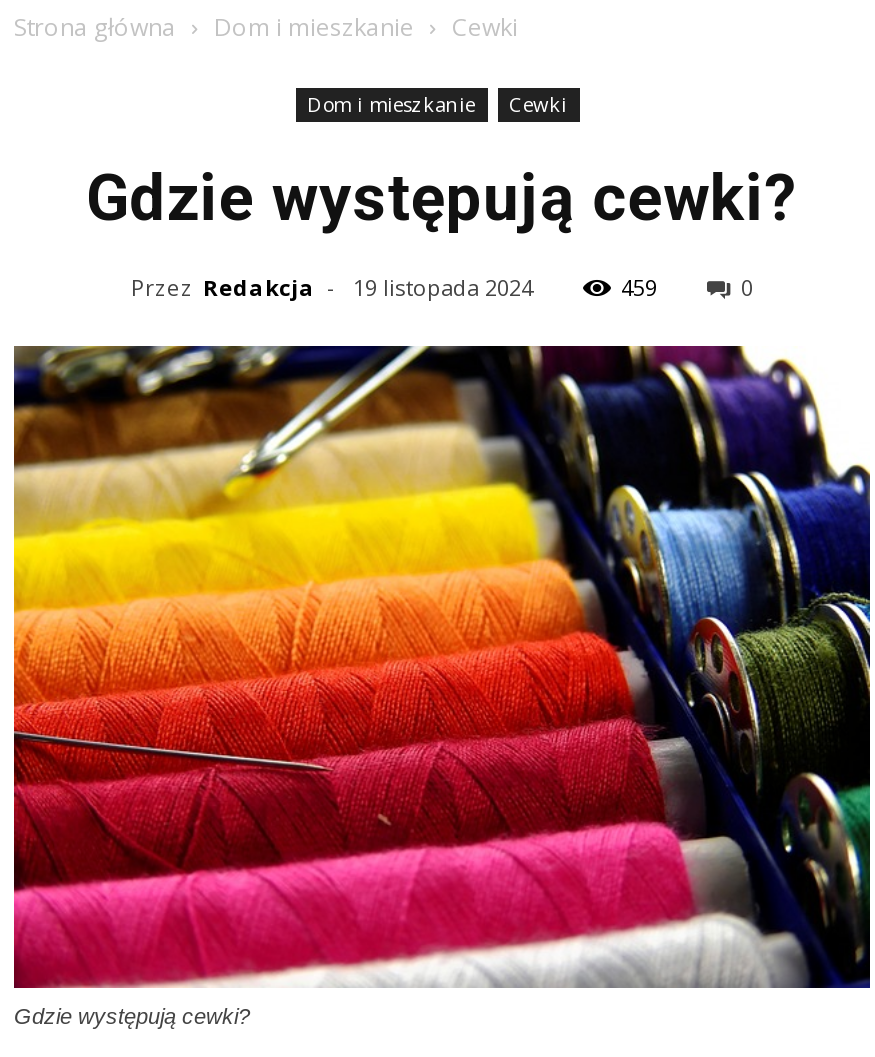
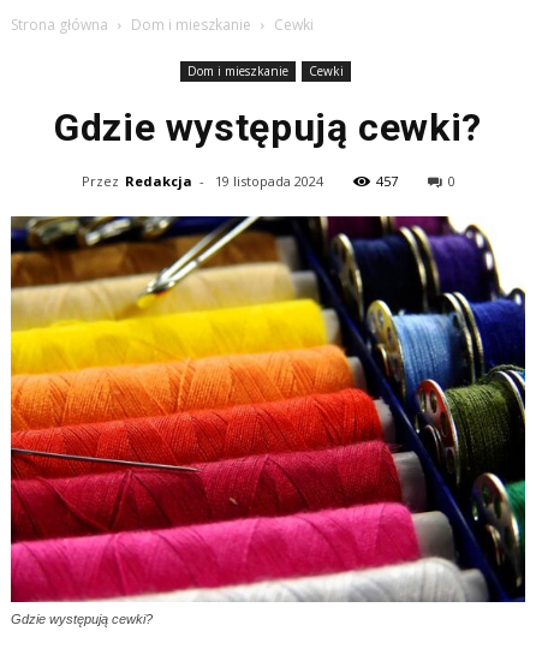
[621,272,657,302] 459 -> [376,172,397,190] 457

